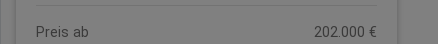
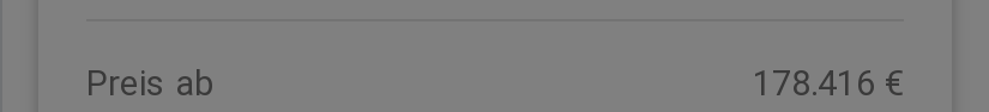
[314,24,377,41] 202.000 € -> [753,64,904,104] 178.416 €

